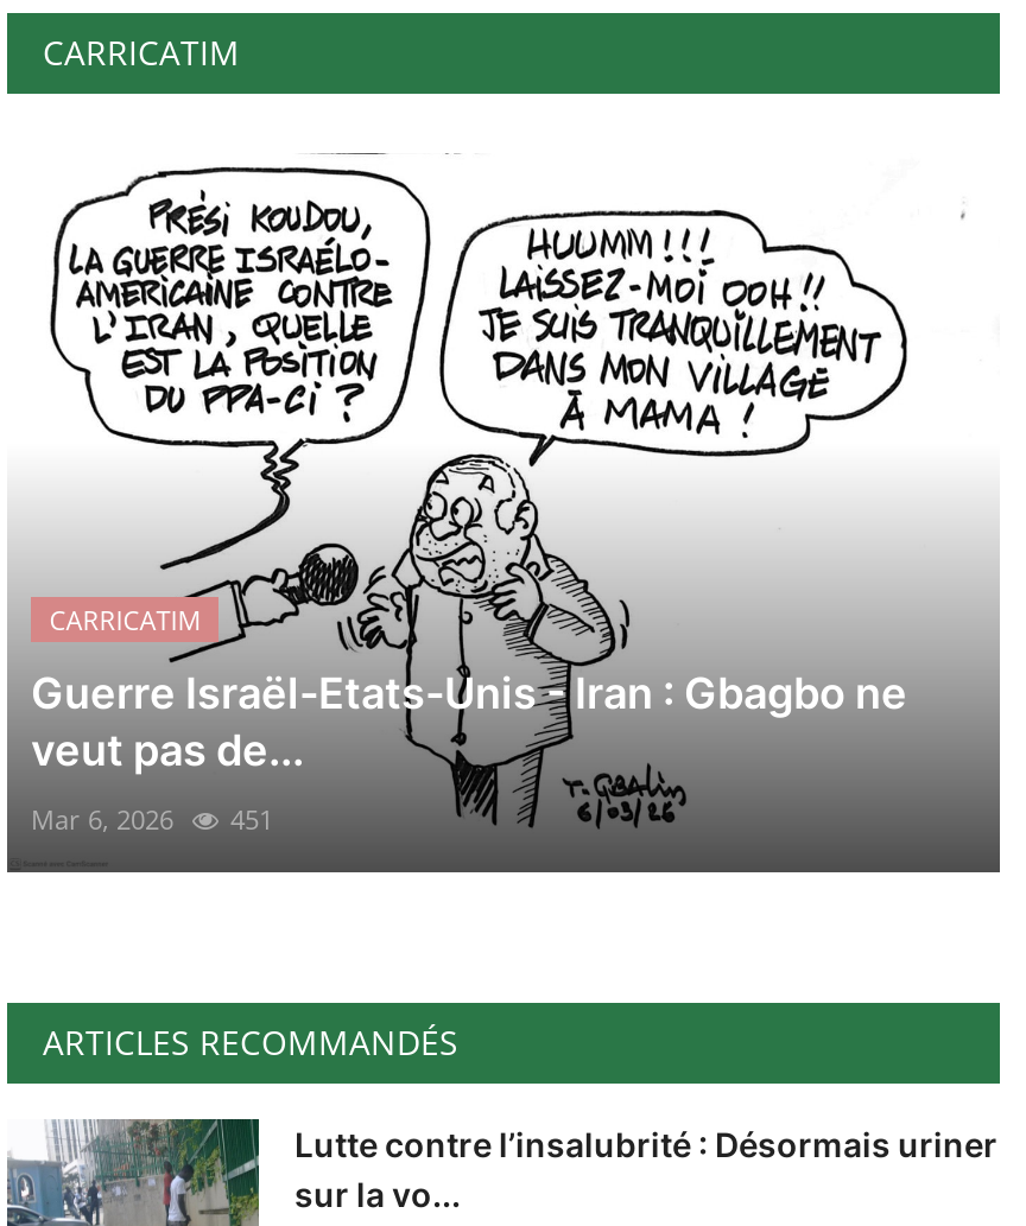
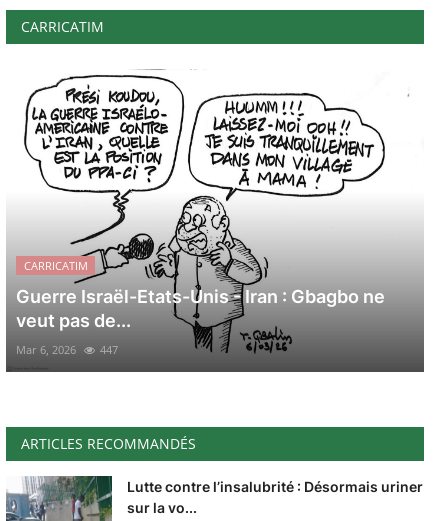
[31,802,273,838] Mar 6, 2026 451 -> [16,342,118,357] Mar 6, 2026 447

